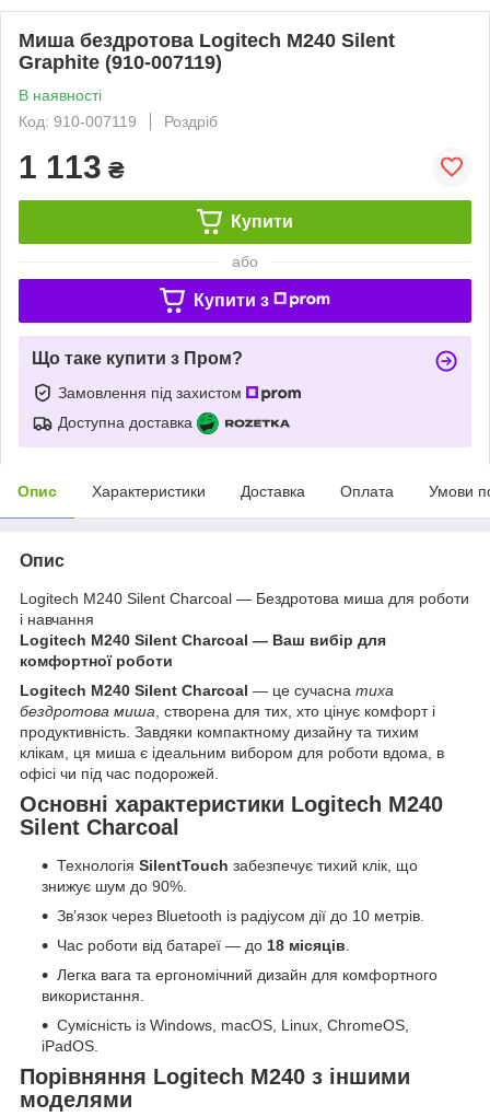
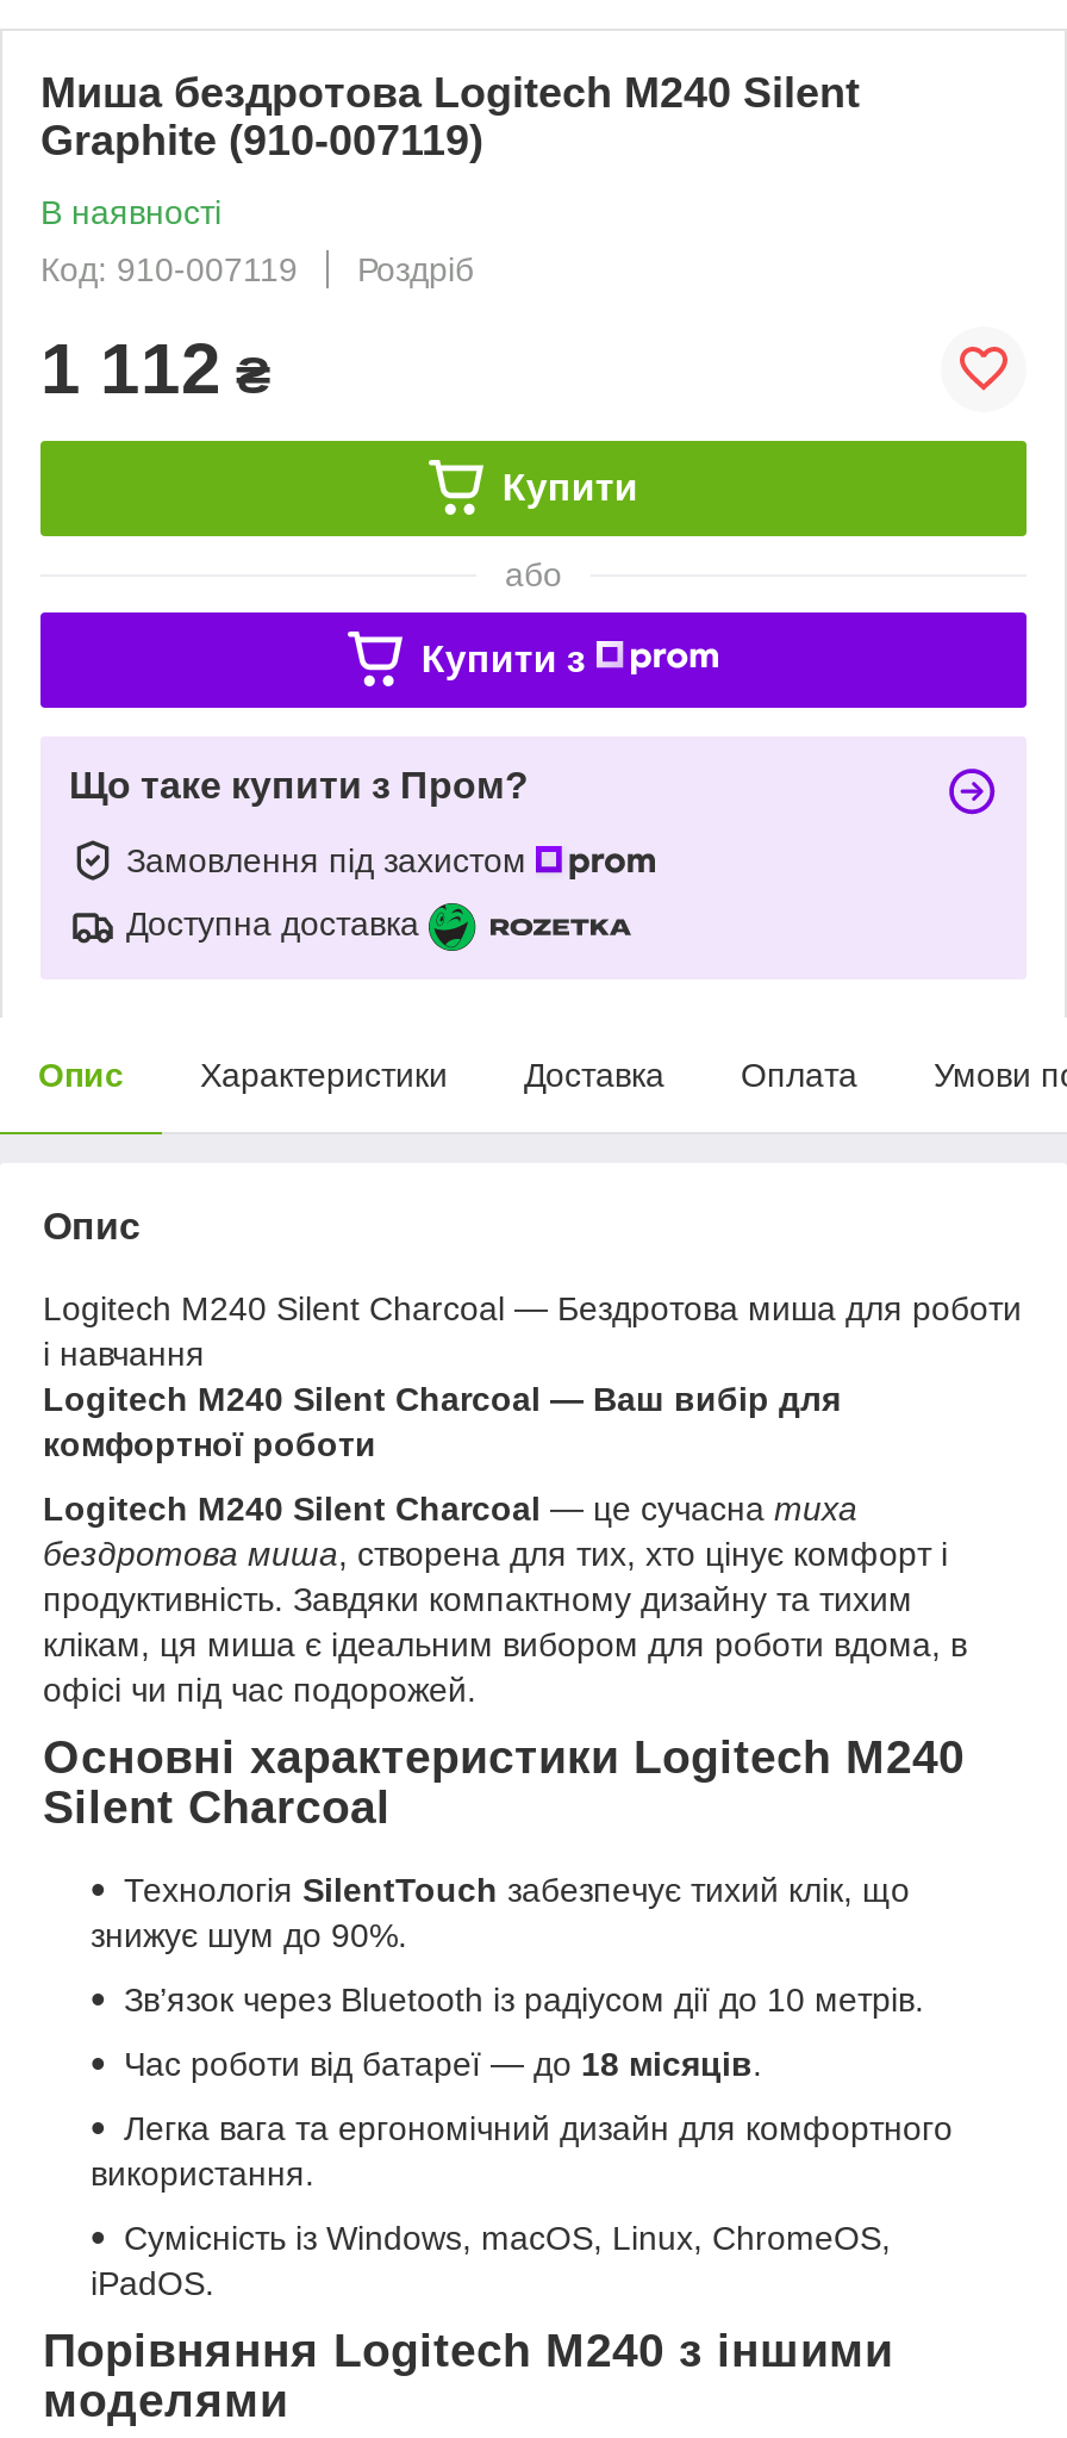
[19,149,125,185] 1 113 ₴ -> [40,328,272,407] 1 112 ₴

